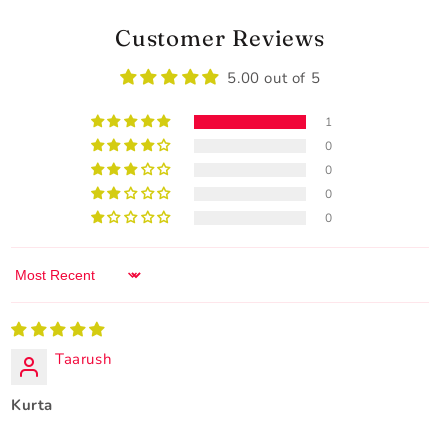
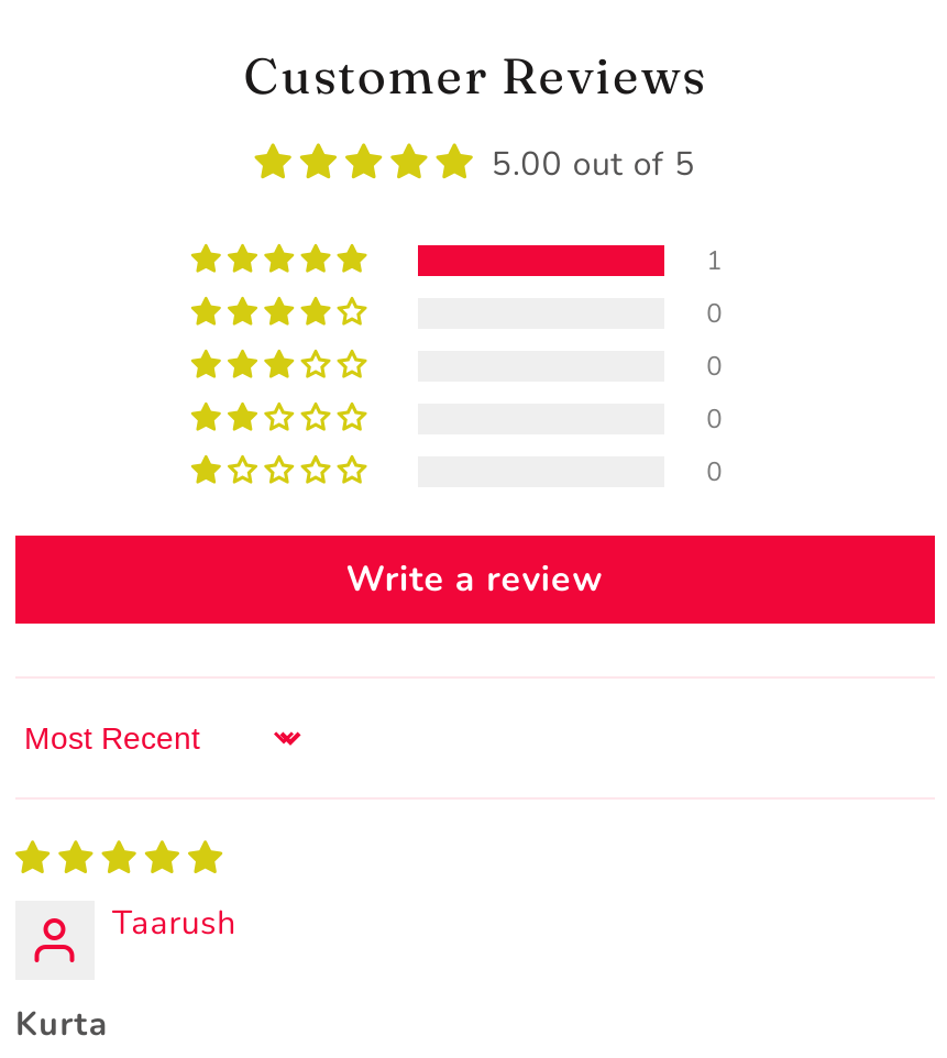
none -> [346,555,604,603] Write a review

